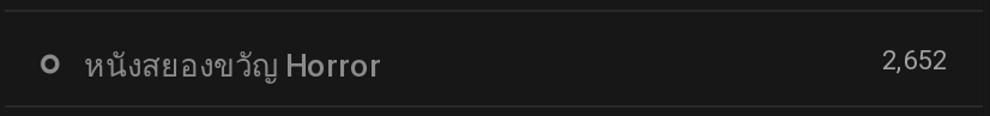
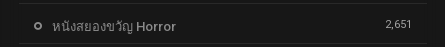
[882,44,947,76] 2,652 -> [385,18,412,31] 2,651

